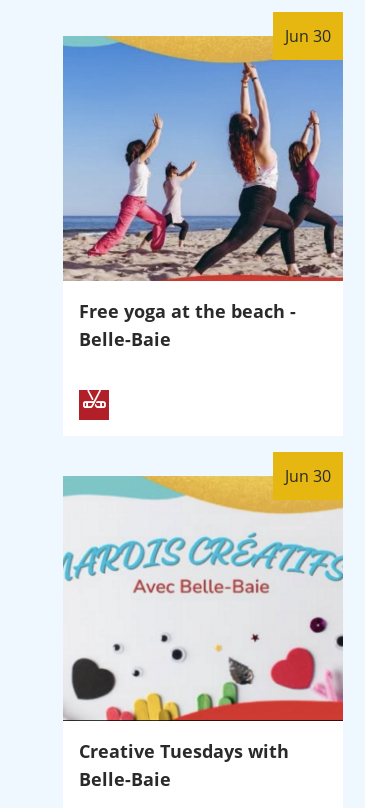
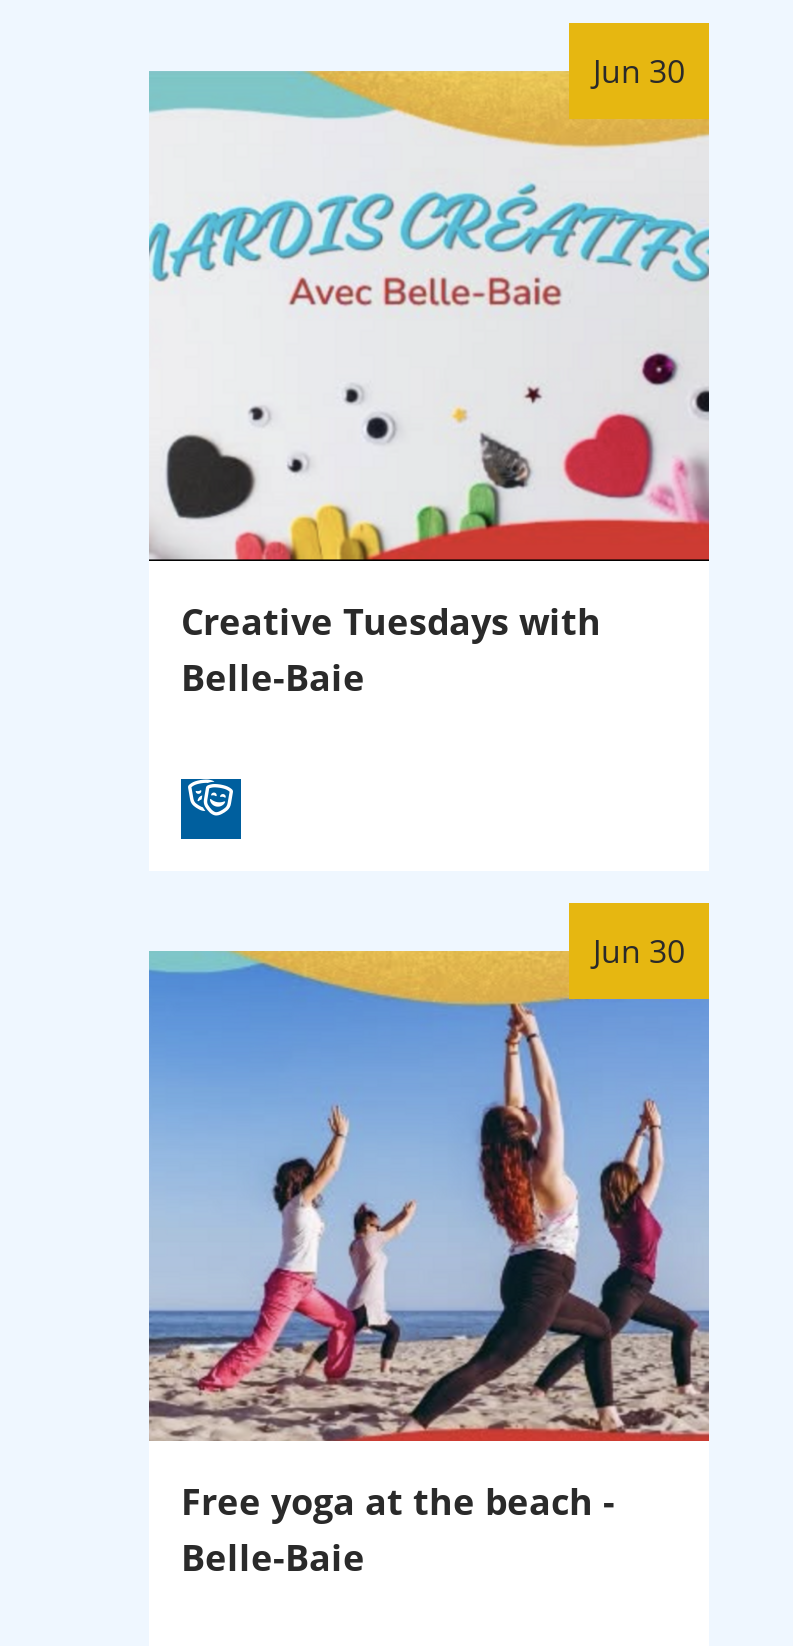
moved [62,35,344,323] -> [147,949,711,1525]: [image] | Free yoga at the beach -
[78,389,110,421] [image] -> [179,777,243,841] [image]
moved [63,475,344,763] -> [149,69,711,645]: [image] | Creative Tuesdays with

